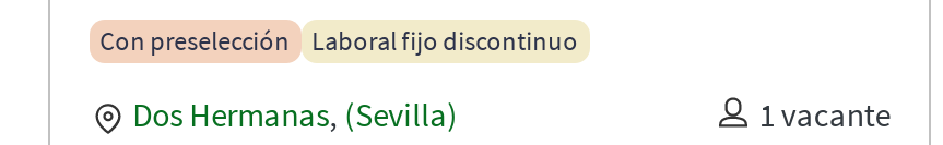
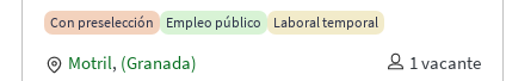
[312,24,578,56] Laboral fijo discontinuo -> [165,14,378,31] Empleo público | Laboral temporal
[132,94,458,135] Dos Hermanas, (Sevilla) -> [68,52,196,74] Motril, (Granada)

